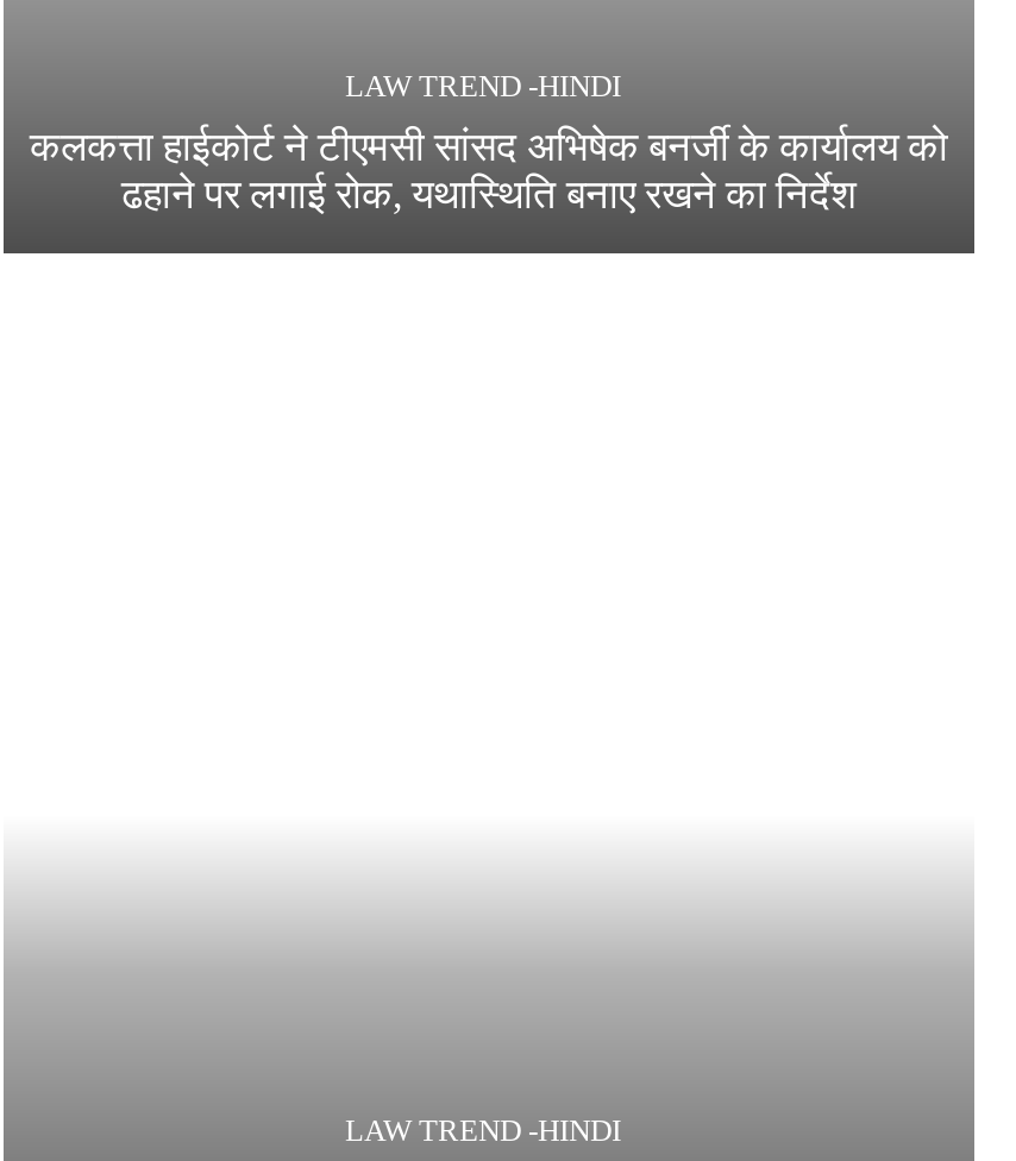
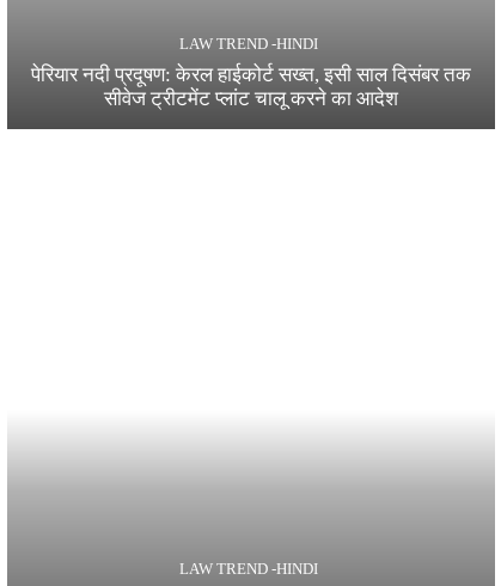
[30,124,948,217] कलकत्ता हाईकोर्ट ने टीएमसी सांसद अभिषेक बनर्जी के कार्यालय को | ढहाने पर लगाई रोक, यथास्थिति बनाए रखने का निर्देश -> [31,64,471,110] पेरियार नदी प्रदूषण: केरल हाईकोर्ट सख्त, इसी साल दिसंबर तक | सीवेज ट्रीटमेंट प्लांट चालू करने का आदेश

